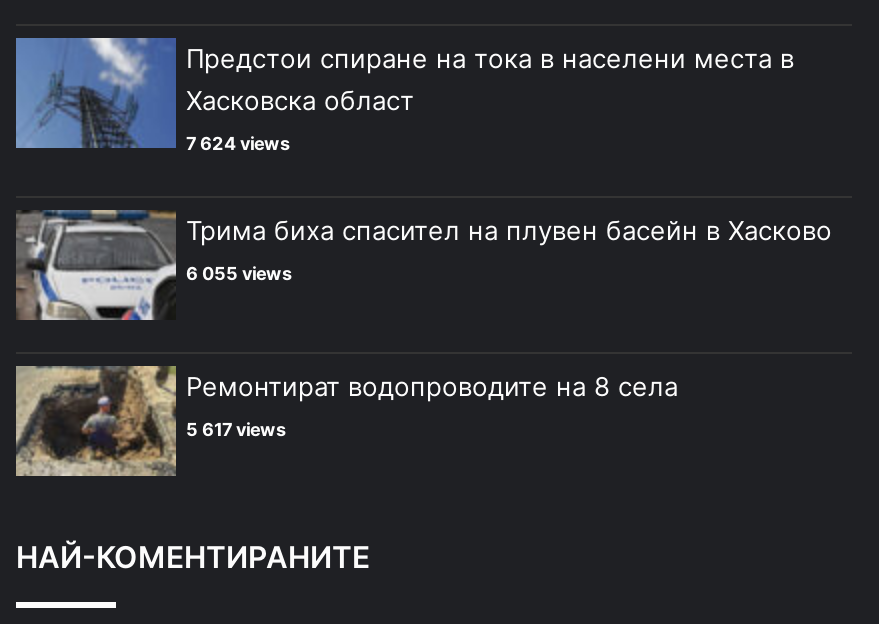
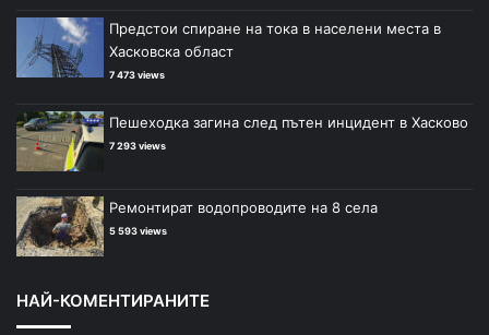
[186,132,290,154] 7 624 views -> [109,69,165,81] 7 473 views
[14,208,832,322] [image] | Трима биха спасител на плувен басейн в Хасково -> [16,110,468,172] [image] | Пешеходка загина след пътен инцидент в Хасково
[186,262,292,284] 6 055 views -> [109,140,166,152] 7 293 views
[186,418,286,440] 5 617 views -> [109,225,167,237] 5 593 views

